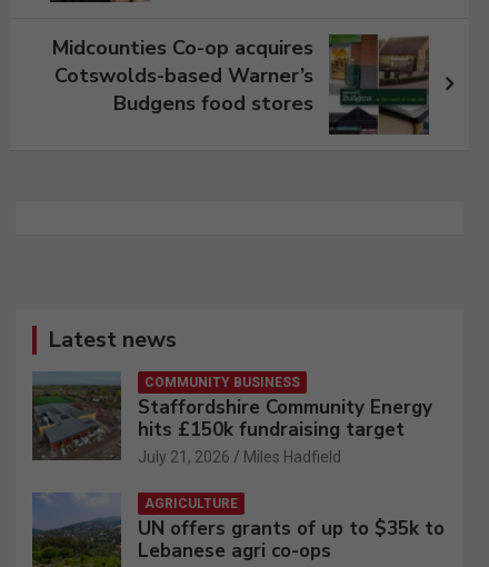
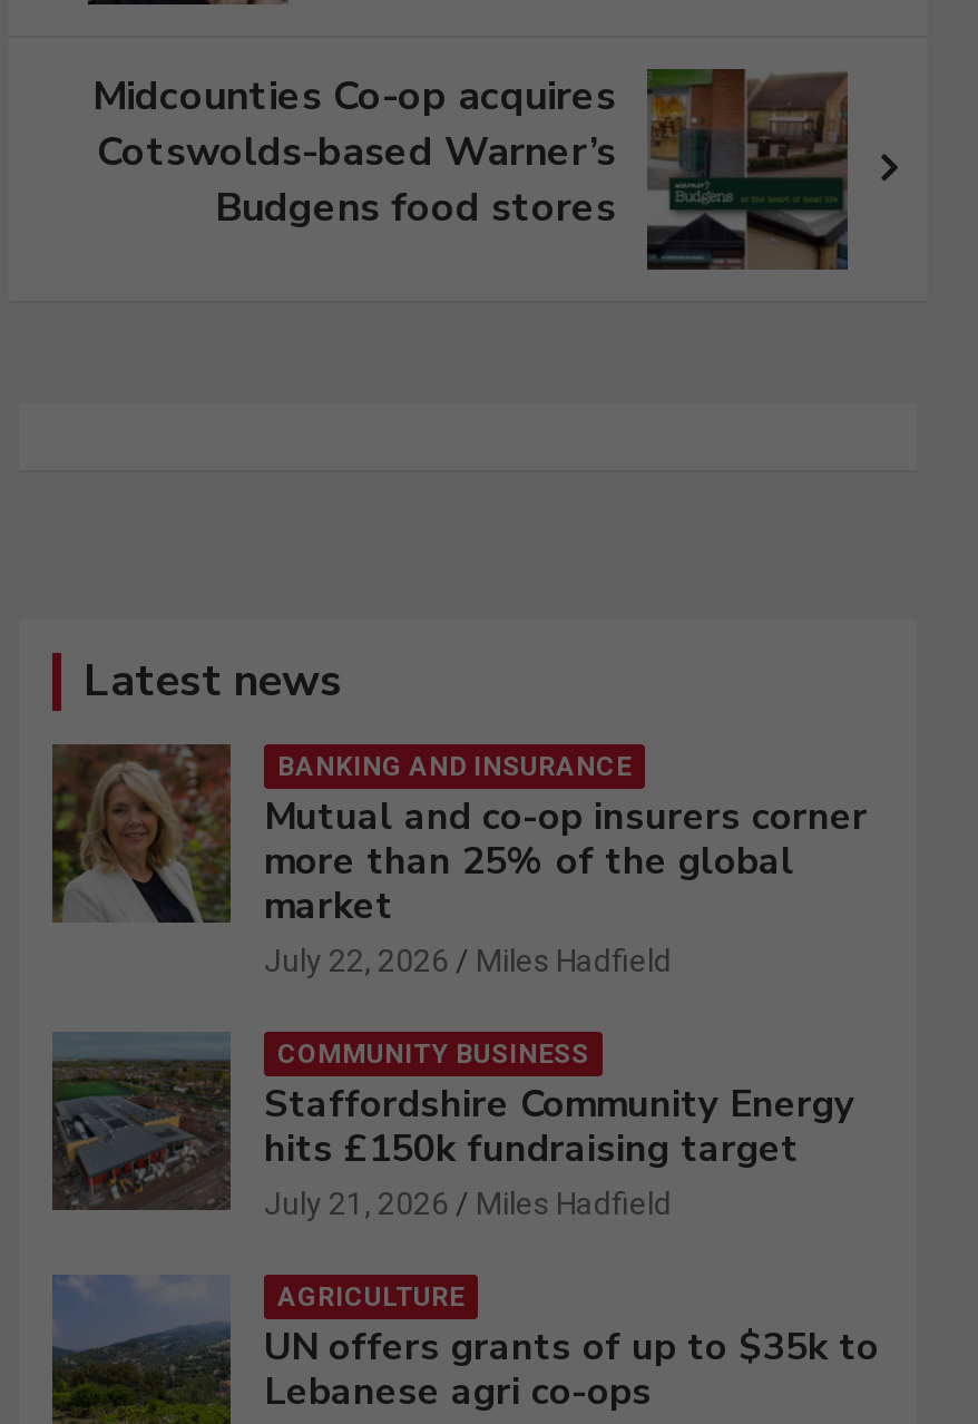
none -> [50,742,868,979] [image] | BANKING AND INSURANCE | Mutual and co-op insurers corner | more than 25% of the global | market | July 22, 2026 | Miles Hadfield

